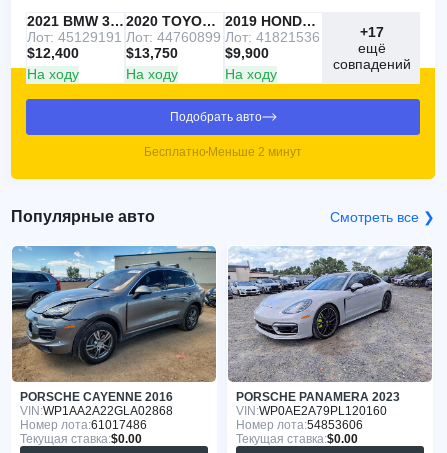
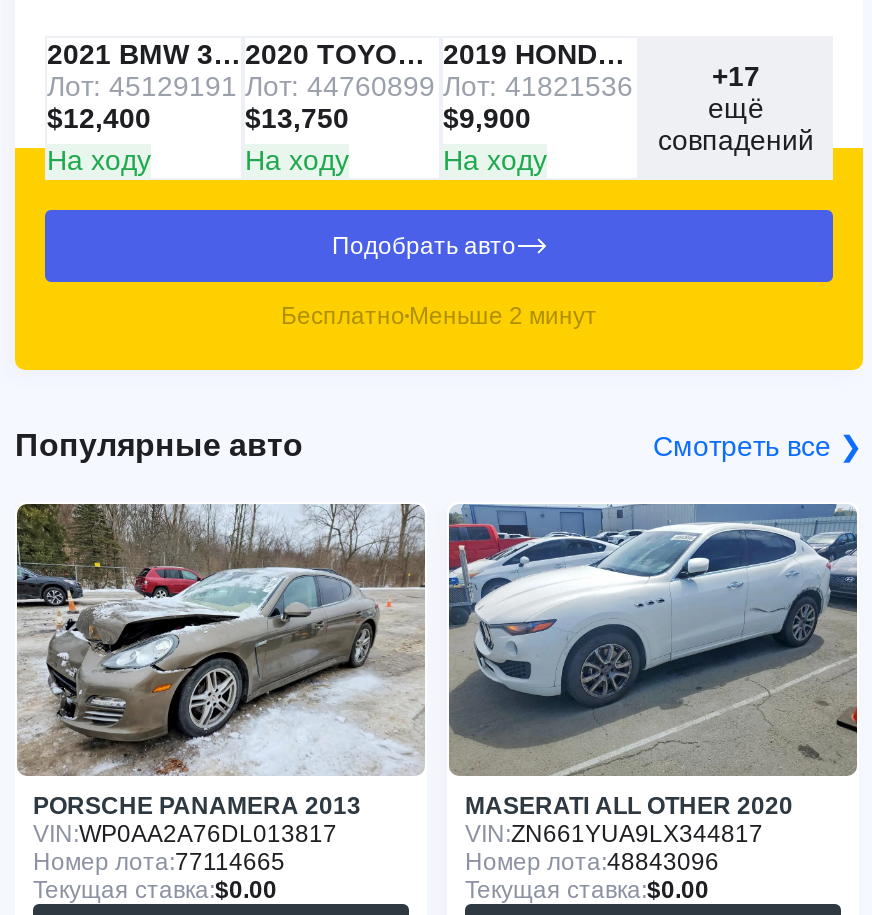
[11,245,216,404] [image] | PORSCHE CAYENNE 2016 -> [15,502,425,821] [image] | PORSCHE PANAMERA 2013
[228,246,433,432] [image] | PORSCHE PANAMERA 2023 | VIN: WP0AE2A79PL120160 | Номер лота:54853606 -> [447,502,859,877] [image] | MASERATI ALL OTHER 2020 | VIN: ZN661YUA9LX344817 | Номер лота:48843096
[20,404,173,418] VIN: WP1AA2A22GLA02868 -> [33,821,337,849] VIN: WP0AA2A76DL013817
[20,418,147,432] Номер лота:61017486 -> [33,849,285,877] Номер лота:77114665

